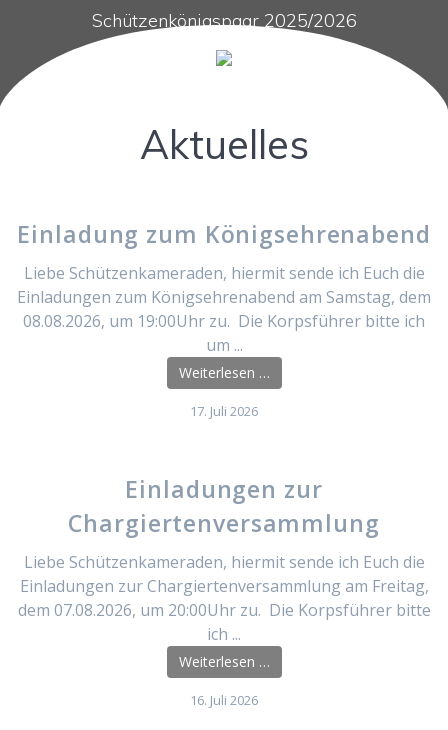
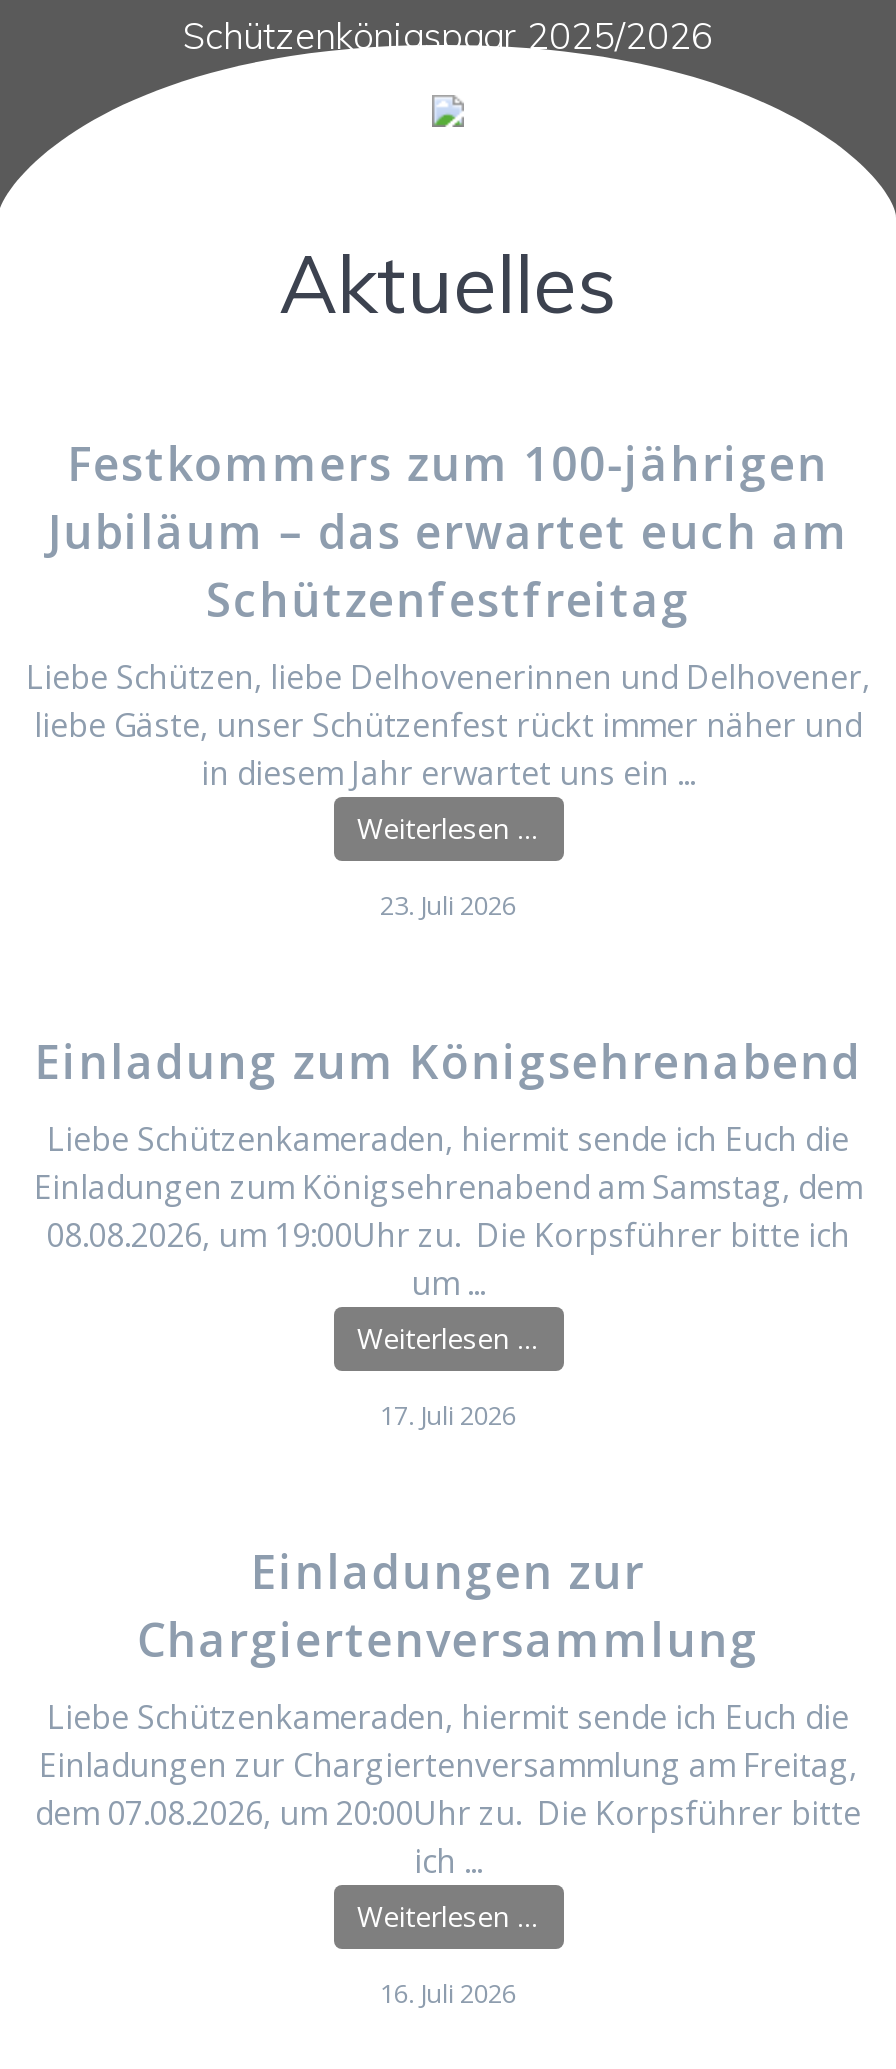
none -> [26,430,870,922] Festkommers zum 100-jährigen | Jubiläum – das erwartet euch am | Schützenfestfreitag | Liebe Schützen, liebe Delhovenerinnen und Delhovener, | liebe Gäste, unser Schützenfest rückt immer näher und | in diesem Jahr erwartet uns ein ... | Weiterlesen … | 23. Juli 2026

